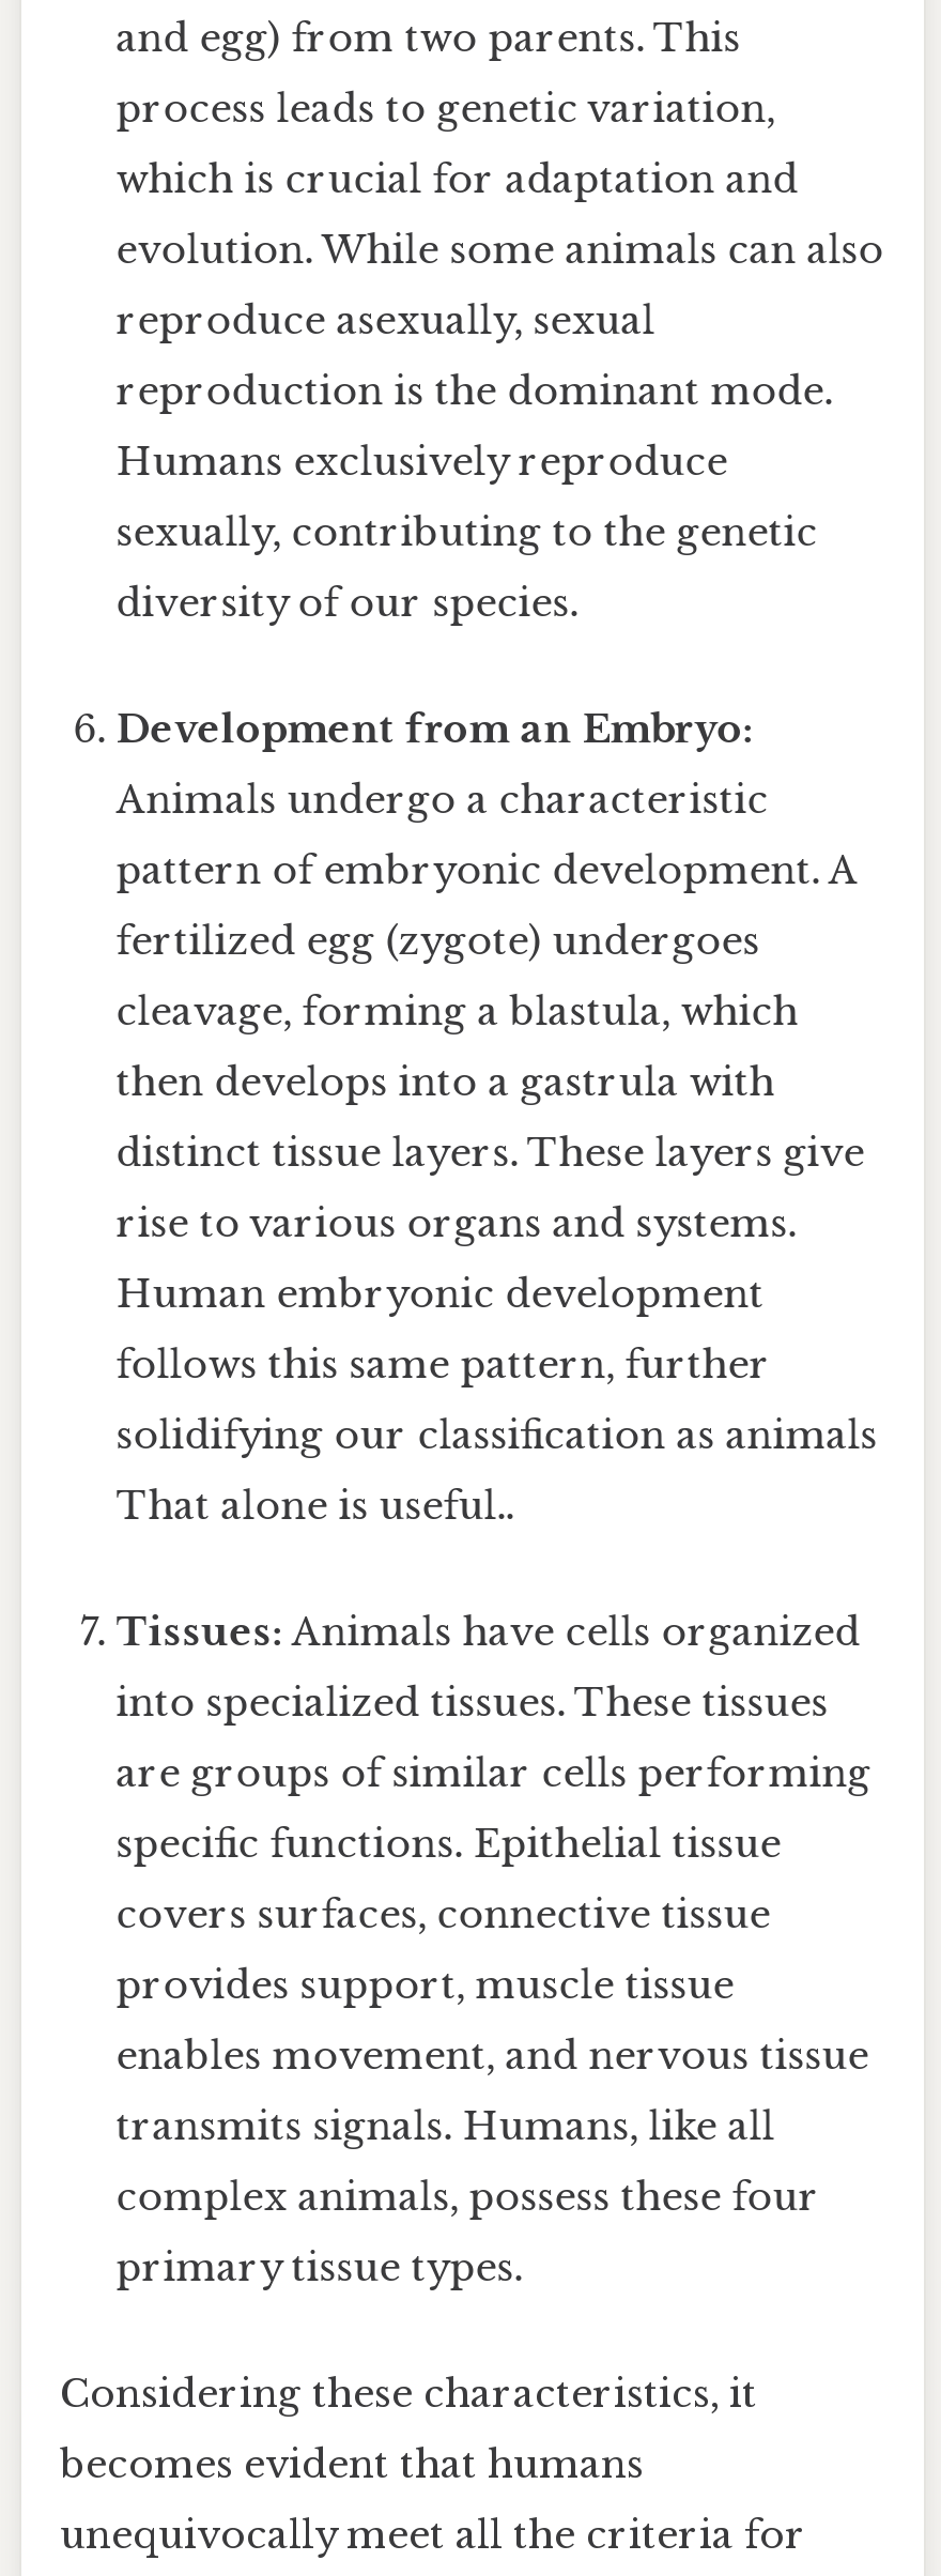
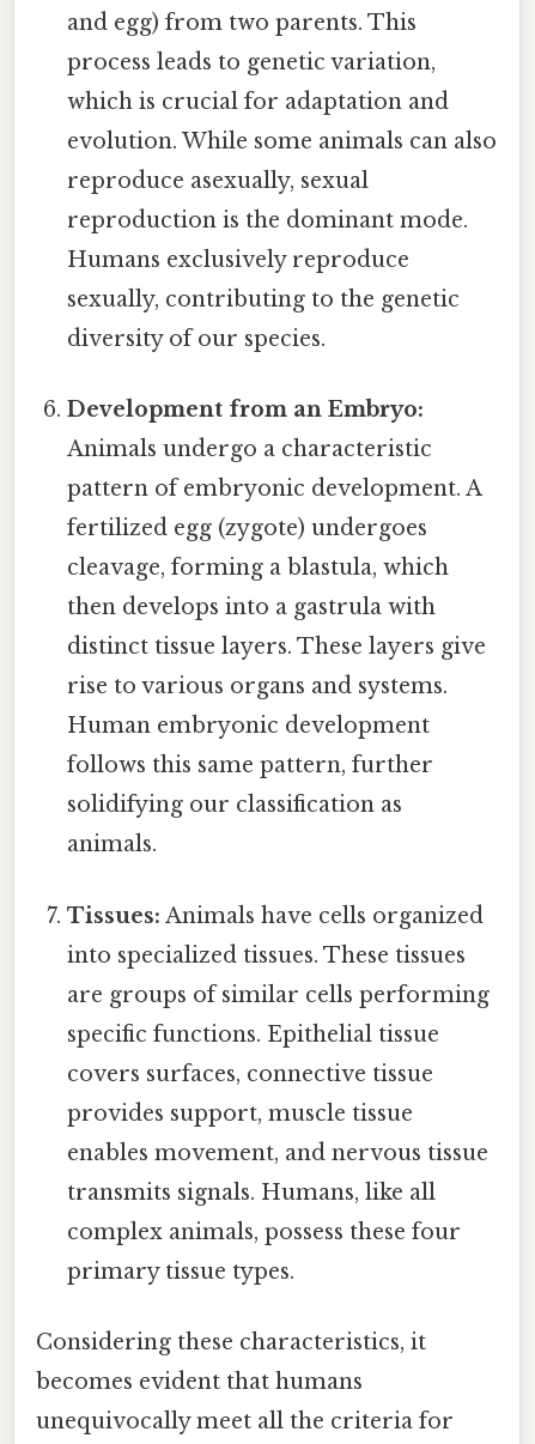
[116,1412,877,1459] solidifying our classification as animals -> [67,792,402,818] solidifying our classification as
[116,1482,514,1530] That alone is useful.. -> [67,831,157,858] animals.

